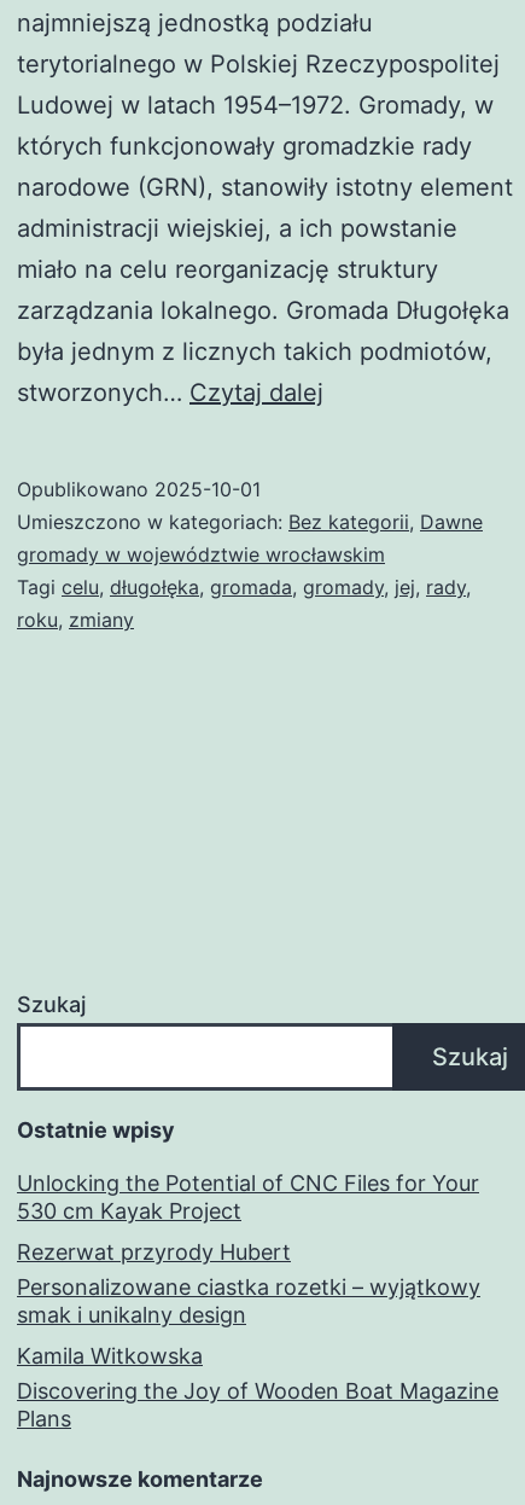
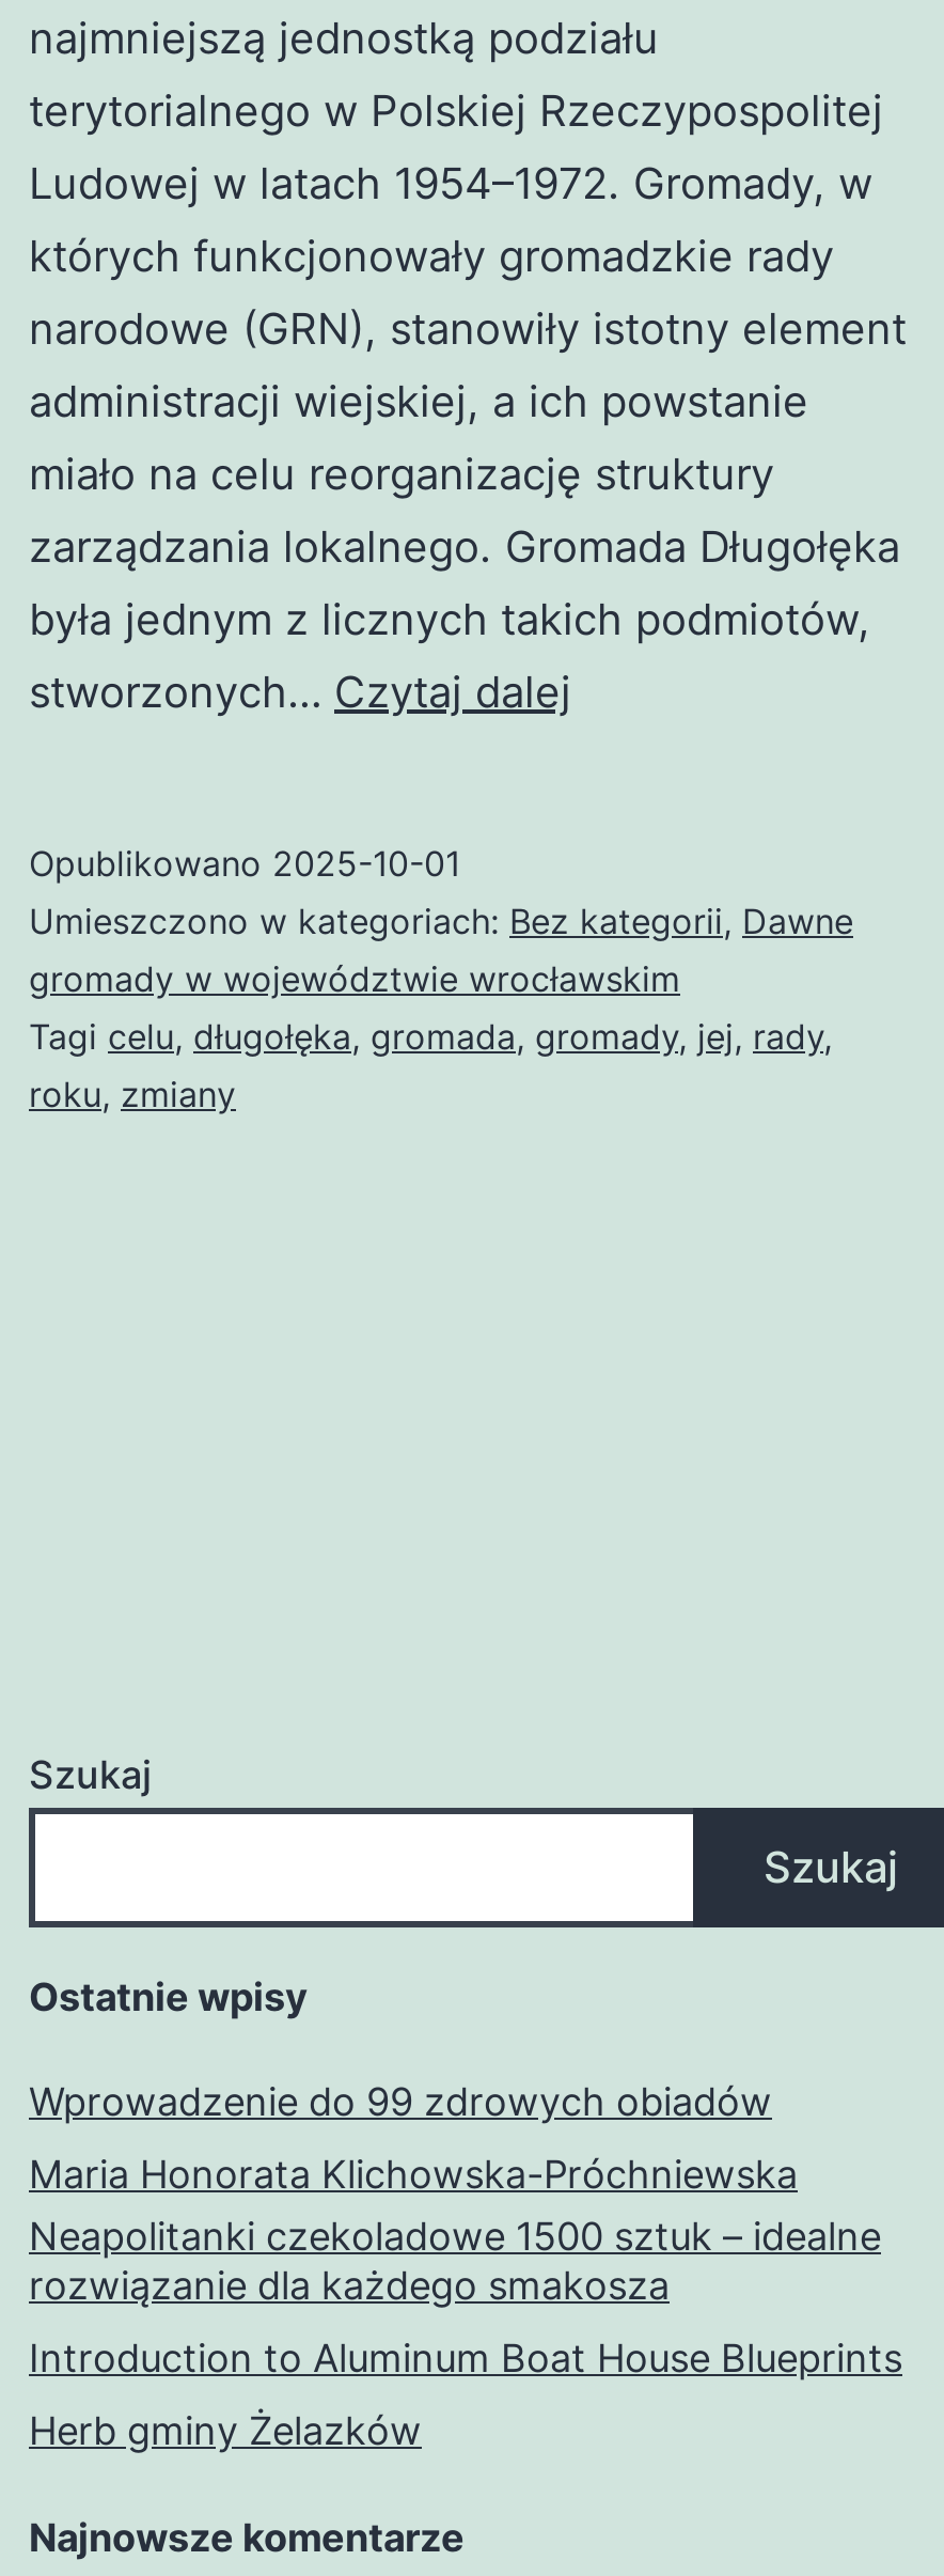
[17,1171,498,1432] Unlocking the Potential of CNC Files for Your | 530 cm Kayak Project | Rezerwat przyrody Hubert | Personalizowane ciastka rozetki – wyjątkowy | smak i unikalny design | Kamila Witkowska | Discovering the Joy of Wooden Boat Magazine | Plans -> [29,2080,902,2454] Wprowadzenie do 99 zdrowych obiadów | Maria Honorata Klichowska-Próchniewska | Neapolitanki czekoladowe 1500 sztuk – idealne | rozwiązanie dla każdego smakosza | Introduction to Aluminum Boat House Blueprints | Herb gminy Żelazków

